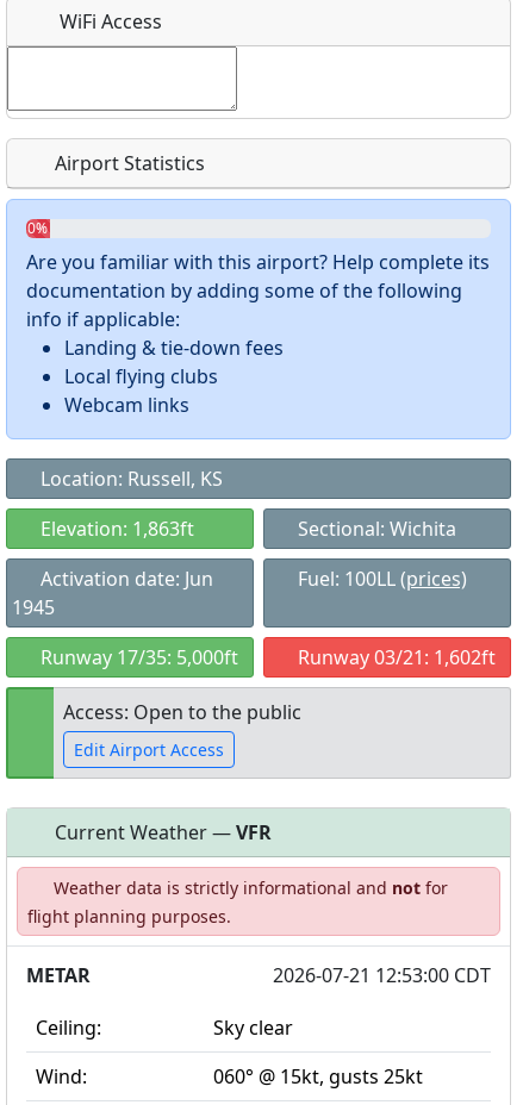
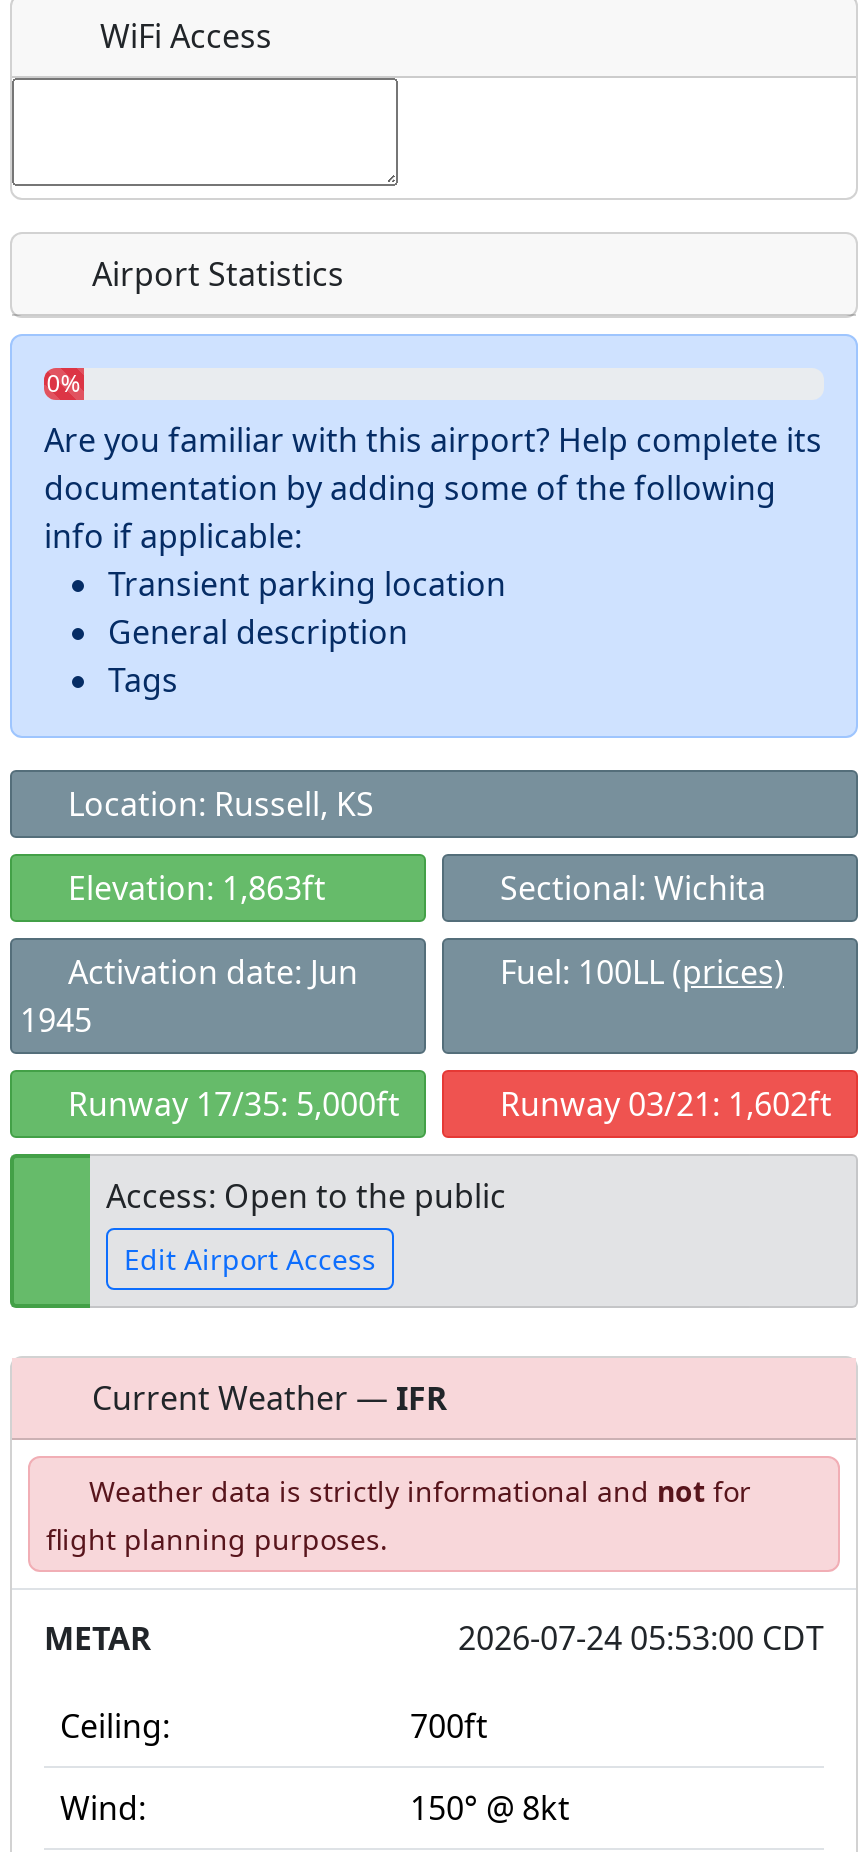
[64,335,284,418] Landing & tie-down fees | Local flying clubs | Webcam links -> [108,562,506,702] Transient parking location | General description | Tags
[50,819,272,845] Current Weather — VFR -> [84,1376,448,1420] Current Weather — IFR
[273,962,491,988] 2026-07-21 12:53:00 CDT -> [458,1616,824,1660] 2026-07-24 05:53:00 CDT
[213,1015,293,1041] Sky clear -> [410,1704,488,1748] 700ft
[213,1063,423,1090] 060° @ 15kt, gusts 25kt -> [410,1786,570,1830] 150° @ 8kt

